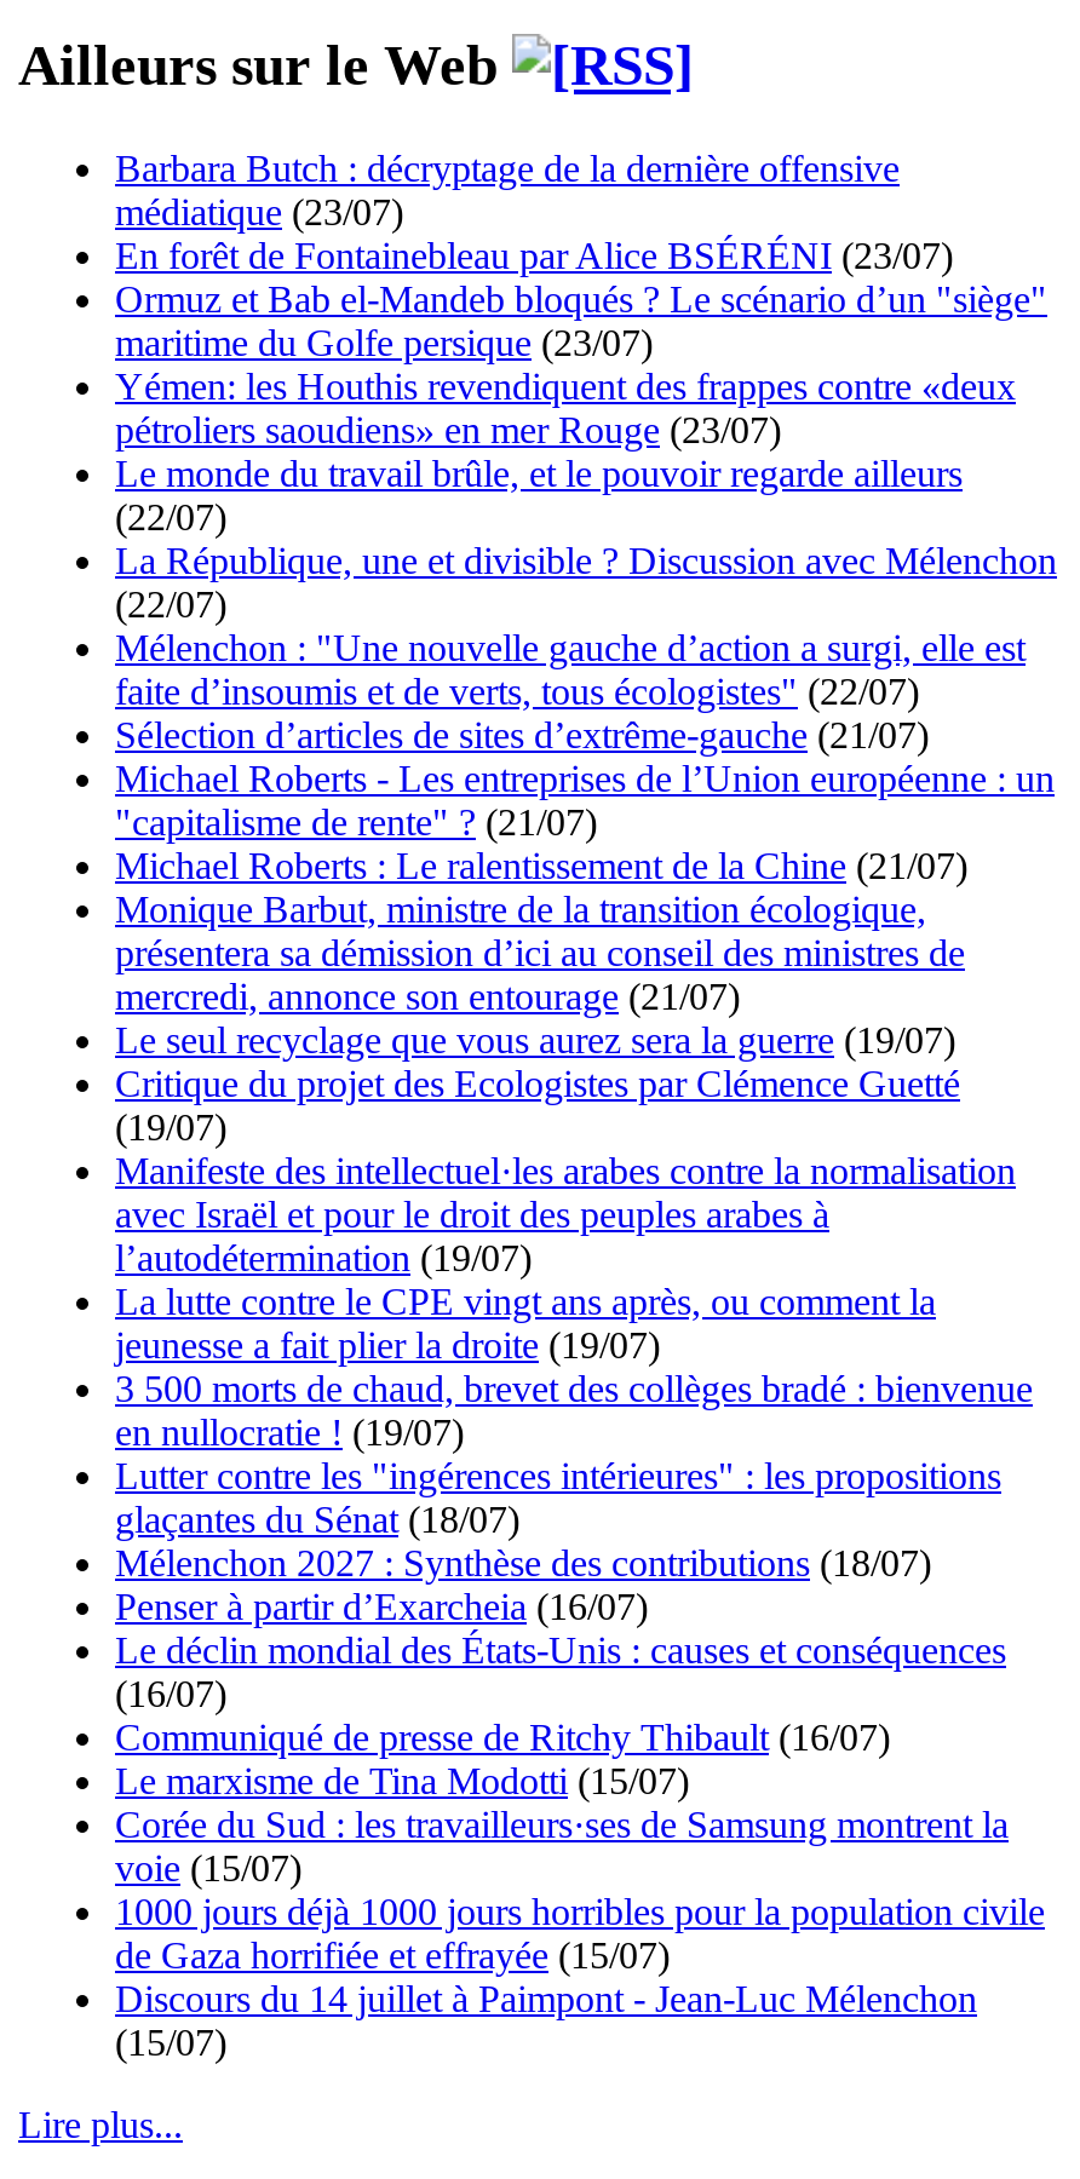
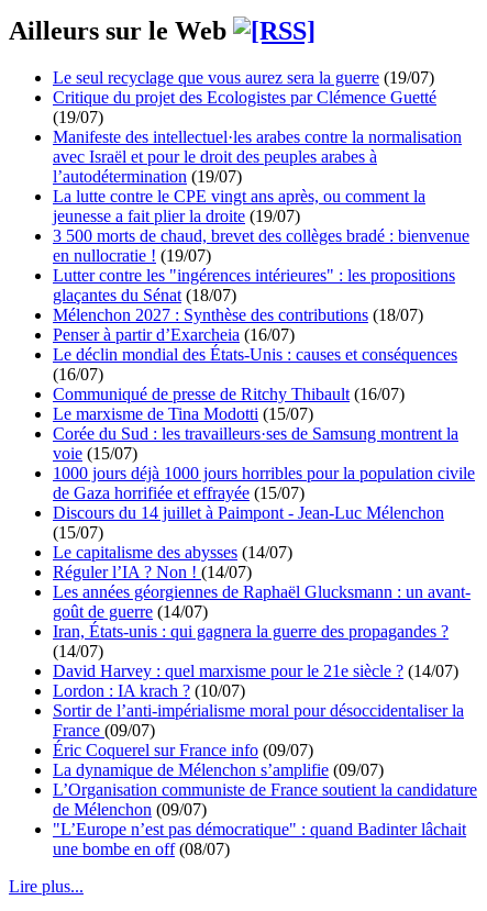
[115,146,1057,1016] Barbara Butch : décryptage de la dernière offensive | médiatique (23/07) | En forêt de Fontainebleau par Alice BSÉRÉNI (23/07) | Ormuz et Bab el-Mandeb bloqués ? Le scénario d’un "siège" | maritime du Golfe persique (23/07) | Yémen: les Houthis revendiquent des frappes contre «deux | pétroliers saoudiens» en mer Rouge (23/07) | Le monde du travail brûle, et le pouvoir regarde ailleurs | (22/07) | La République, une et divisible ? Discussion avec Mélenchon | (22/07) | Mélenchon : "Une nouvelle gauche d’action a surgi, elle est | faite d’insoumis et de verts, tous écologistes" (22/07) | Sélection d’articles de sites d’extrême-gauche (21/07) | Michael Roberts - Les entreprises de l’Union européenne : un | "capitalisme de rente" ? (21/07) | Michael Roberts : Le ralentissement de la Chine (21/07) | Monique Barbut, ministre de la transition écologique, | présentera sa démission d’ici au conseil des ministres de | mercredi, annonce son entourage (21/07) -> none
moved [115,1018,1045,2062] -> [53,68,475,541]: Le seul recyclage que vous aurez sera la guerre (19/07) | Critique du projet des Ecologistes par Clémence Guetté | (19/07) | ... | Discours du 14 juillet à Paimpont - Jean-Luc Mélenchon | (15/07)
none -> [53,542,477,858] Le capitalisme des abysses (14/07) | Réguler l’IA ? Non ! (14/07) | Les années géorgiennes de Raphaël Glucksmann : un avant- | goût de guerre (14/07) | Iran, États-unis : qui gagnera la guerre des propagandes ? | (14/07) | David Harvey : quel marxisme pour le 21e siècle ? (14/07) | Lordon : IA krach ? (10/07) | Sortir de l’anti-impérialisme moral pour désoccidentaliser la | France (09/07) | Éric Coquerel sur France info (09/07) | La dynamique de Mélenchon s’amplifie (09/07) | L’Organisation communiste de France soutient la candidature | de Mélenchon (09/07) | "L’Europe n’est pas démocratique" : quand Badinter lâchait | une bombe en off (08/07)

